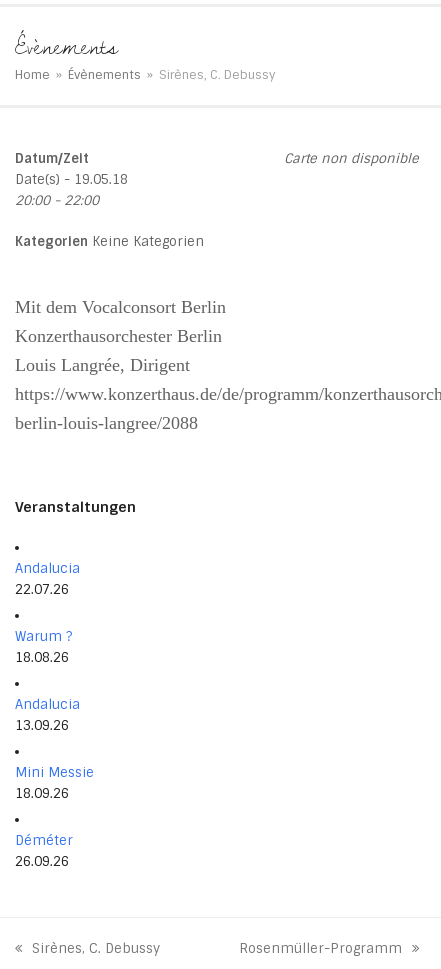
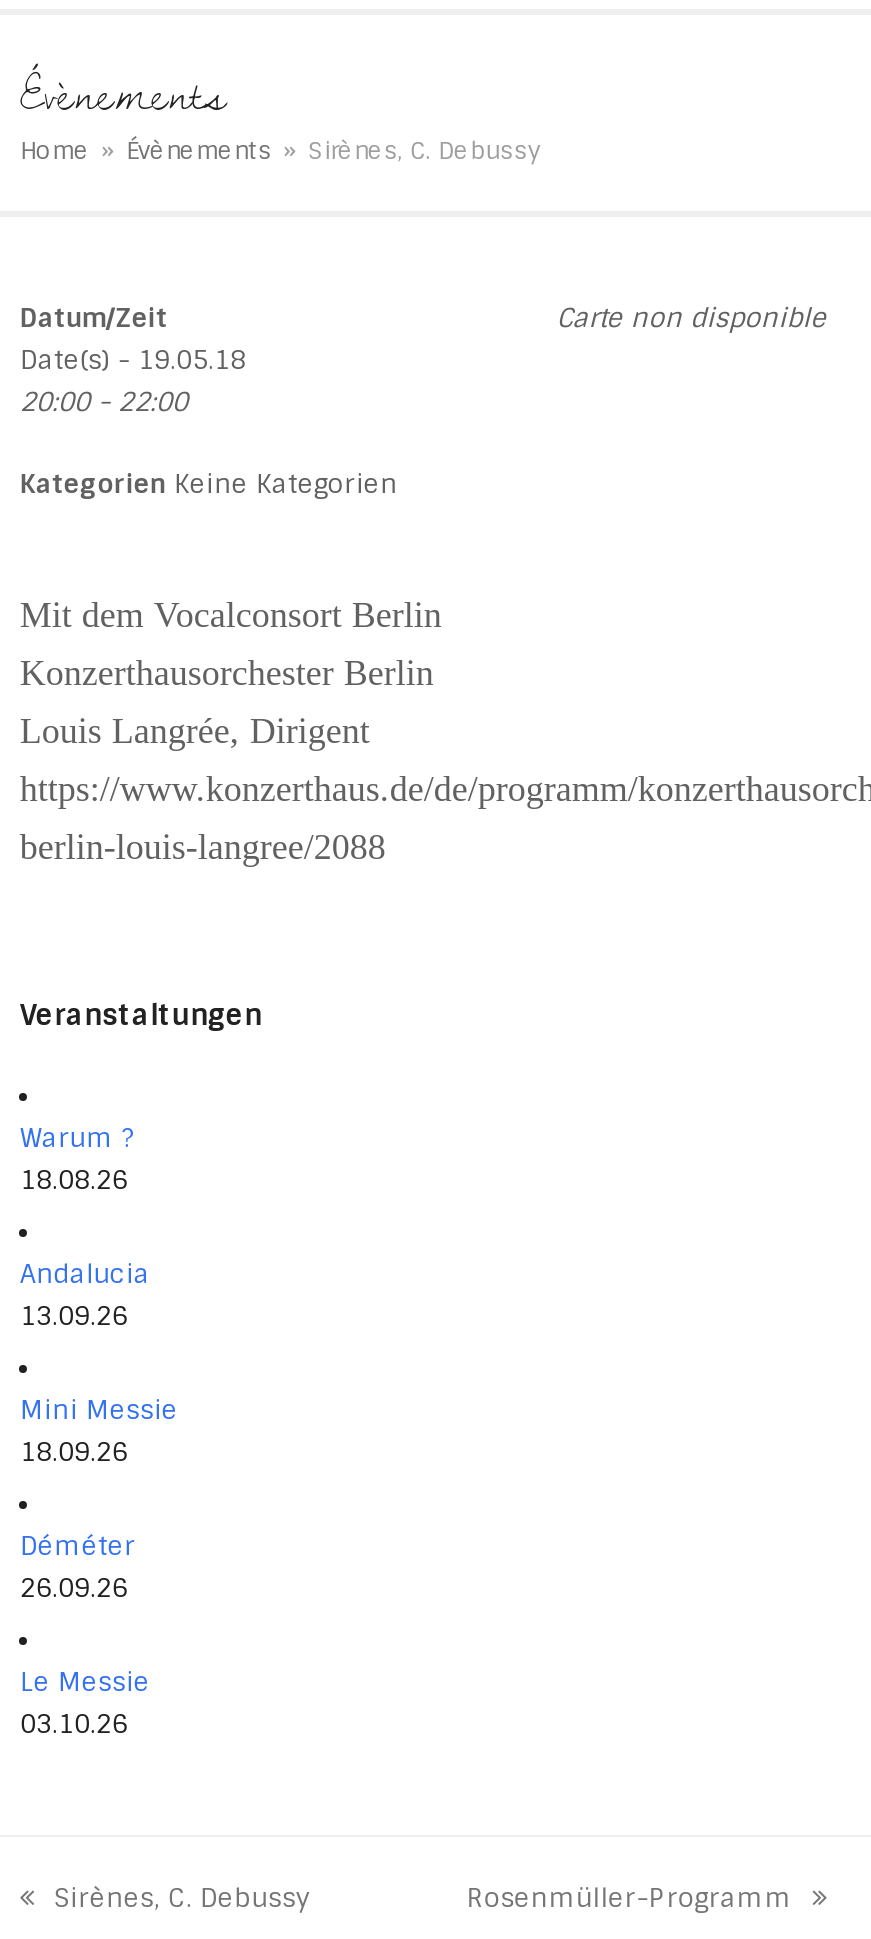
[15,560,80,598] Andalucia | 22.07.26 -> none
moved [15,628,94,870] -> [20,1121,178,1605]: Warum ? | 18.08.26 | Andalucia | 13.09.26 | Mini Messie | 18.09.26 | Déméter | 26.09.26
none -> [20,1665,150,1741] Le Messie | 03.10.26

